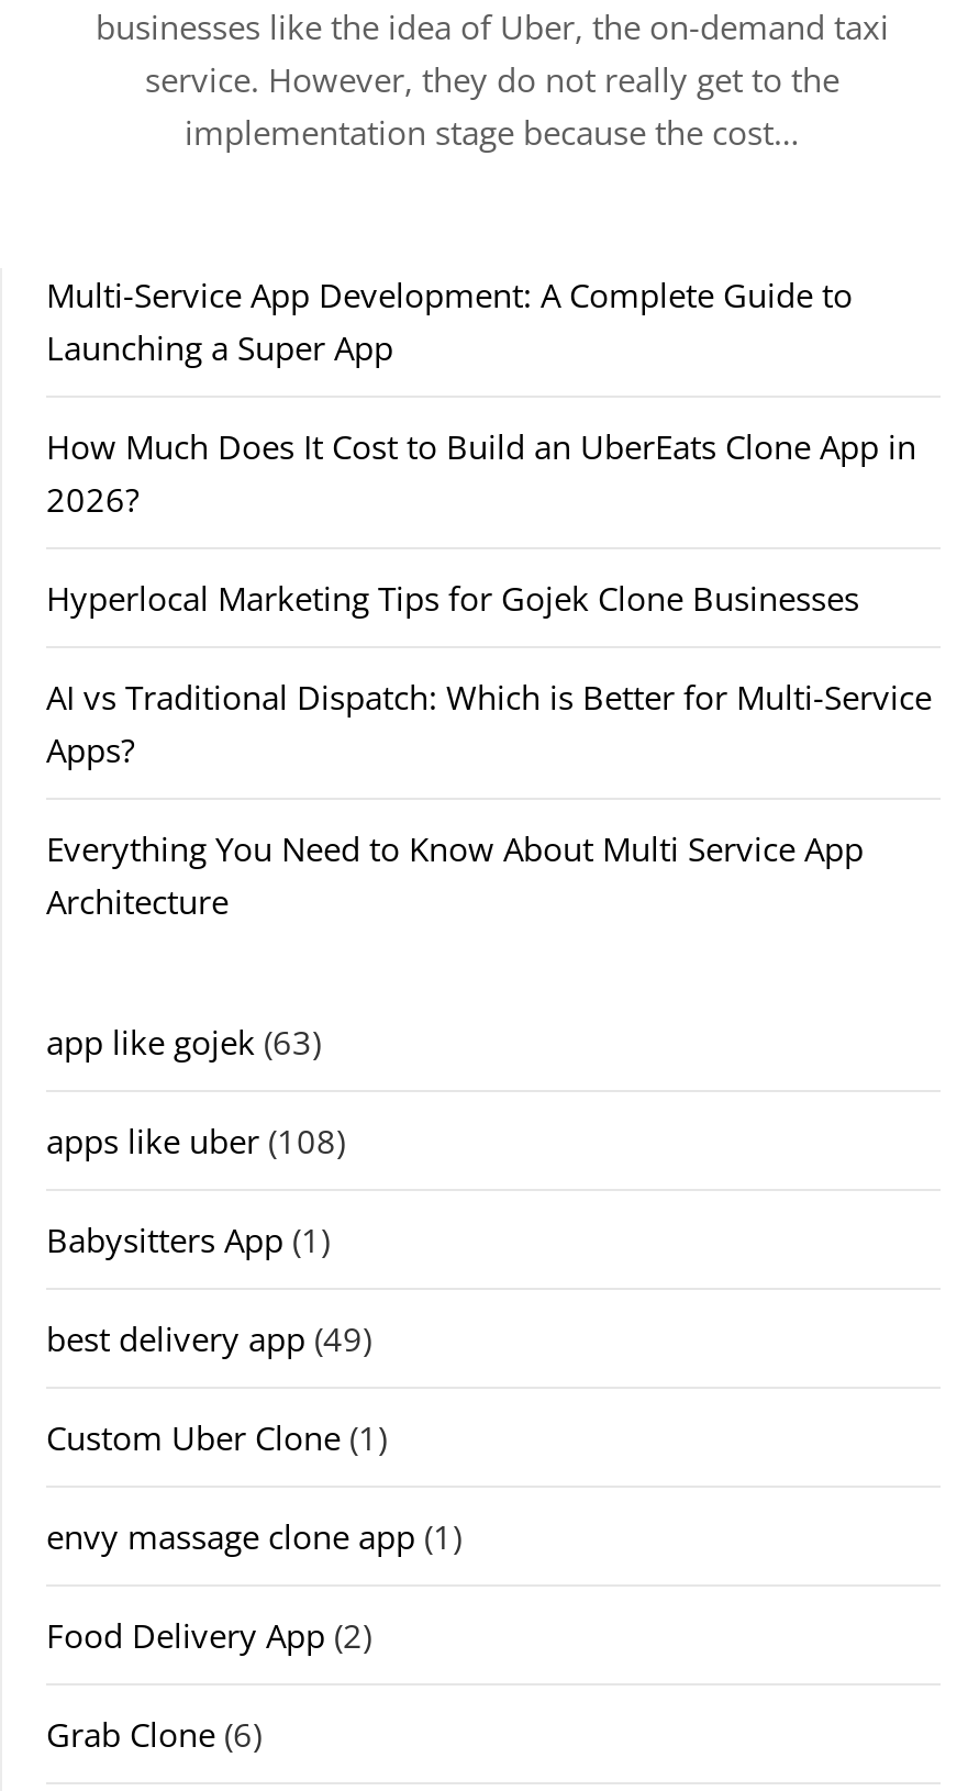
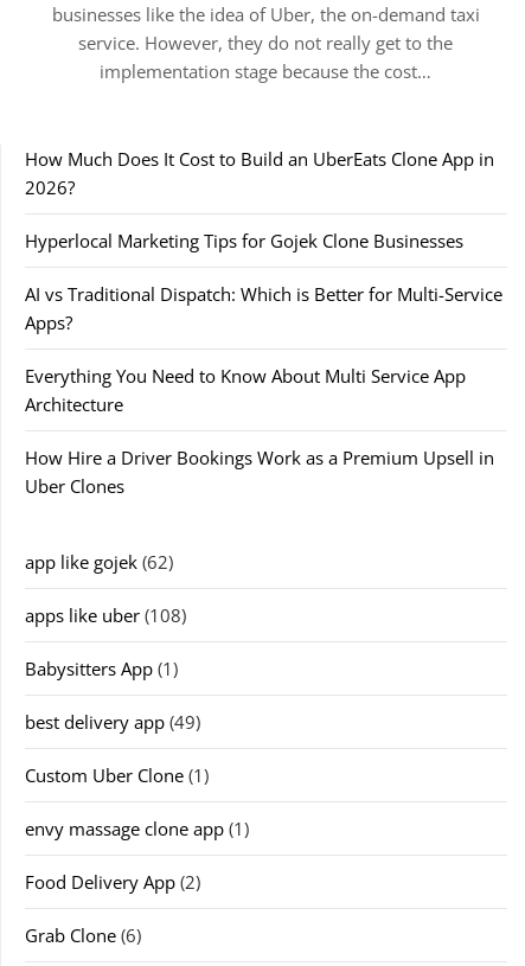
[46,272,853,369] Multi-Service App Development: A Complete Guide to | Launching a Super App -> none
moved [46,424,932,923] -> [25,147,502,416]: How Much Does It Cost to Build an UberEats Clone App in | 2026? | Hyperlocal Marketing Tips for Gojek Clone Businesses | AI vs Traditional Dispatch: Which is Better for Multi-Service | Apps? | Everything You Need to Know About Multi Service App | Architecture
[46,1020,321,1064] app like gojek (63) -> [25,446,494,574] How Hire a Driver Bookings Work as a Premium Upsell in | Uber Clones | app like gojek (62)

